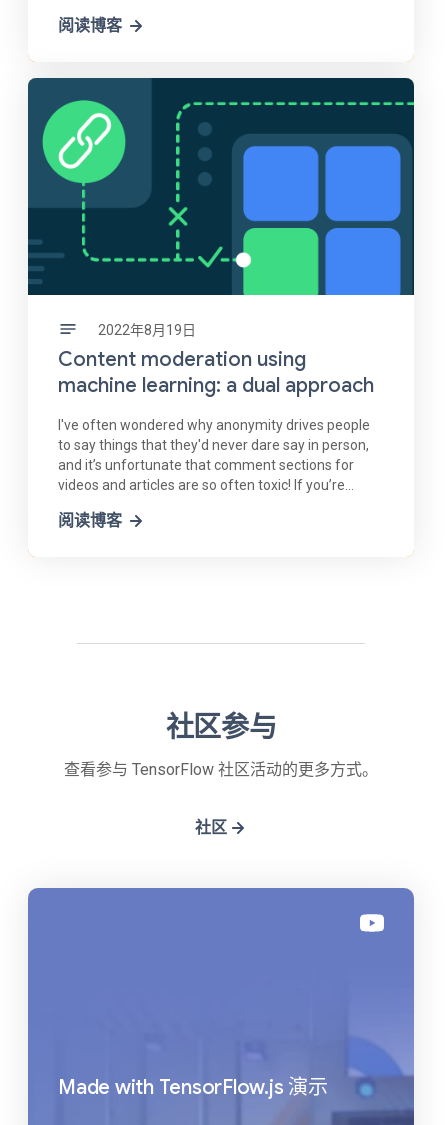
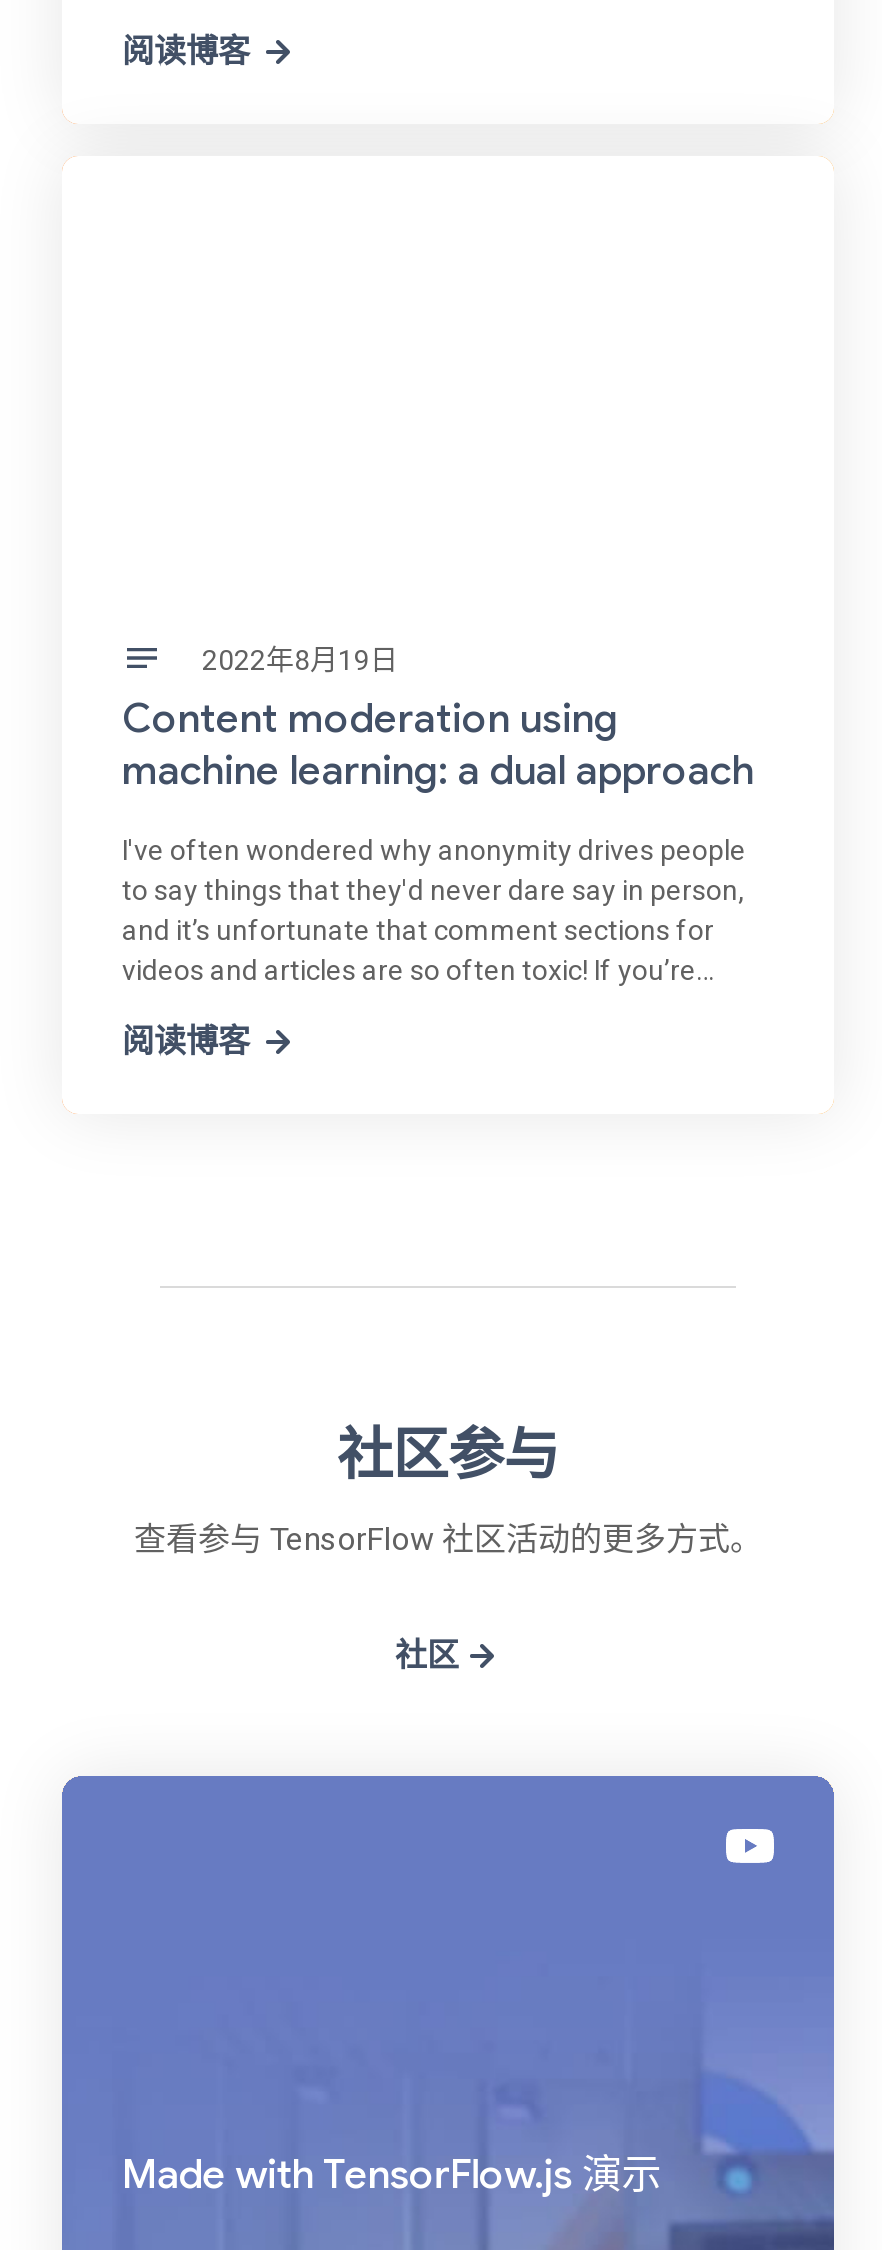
[27,77,415,296] [image] -> none

